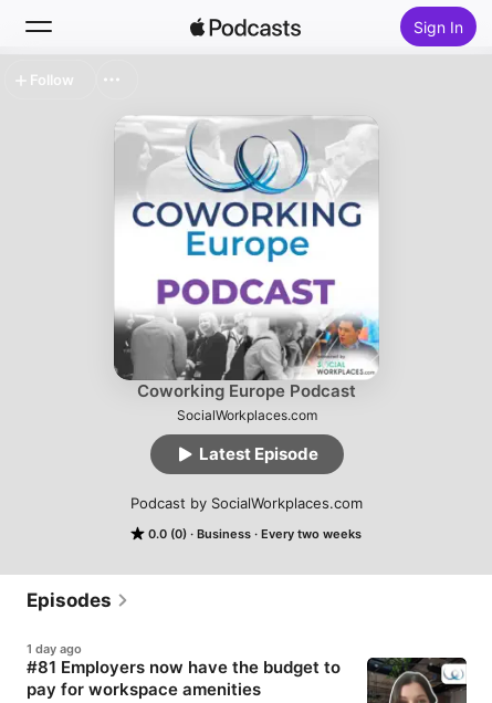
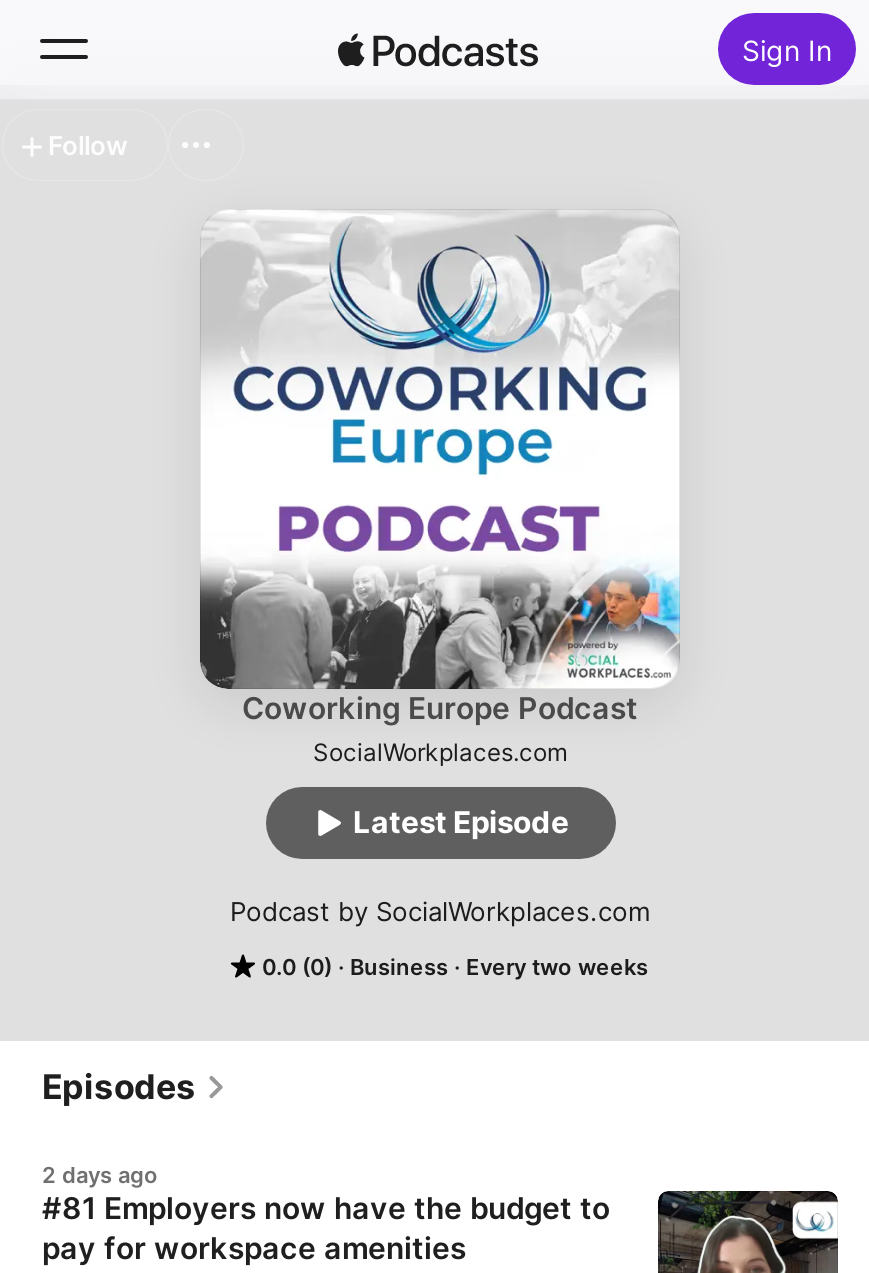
[27,641,82,657] 1 day ago -> [42,1161,158,1189] 2 days ago

